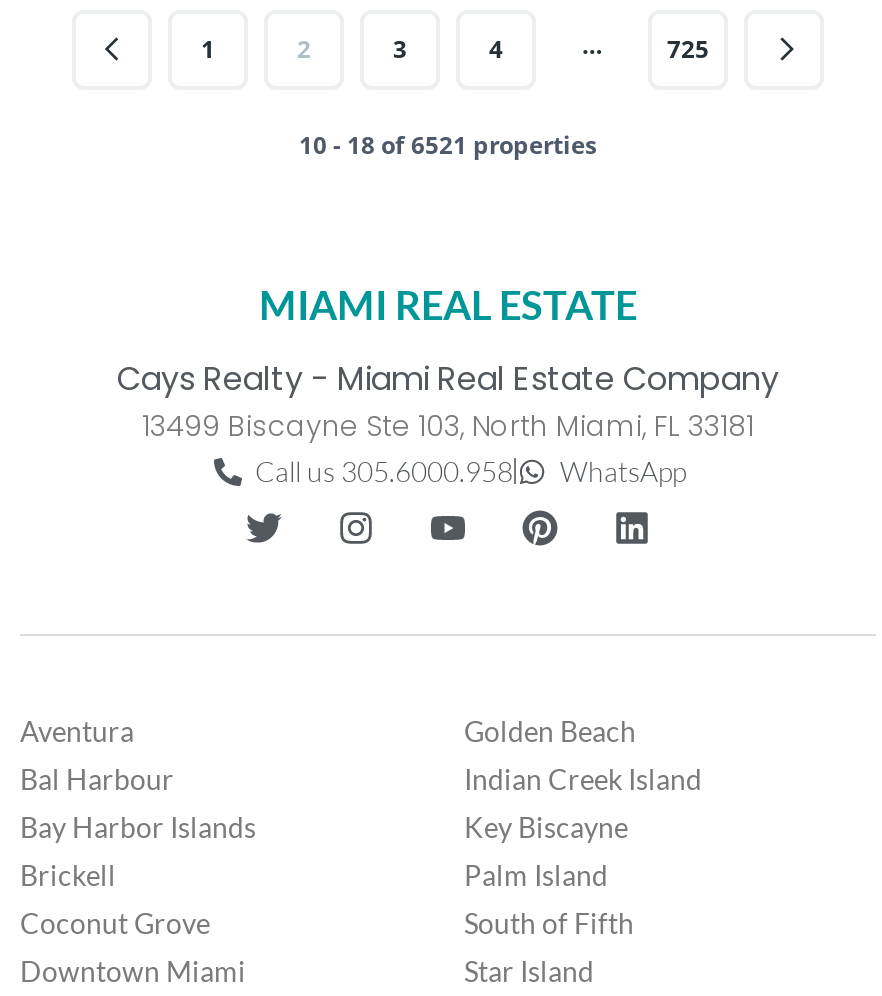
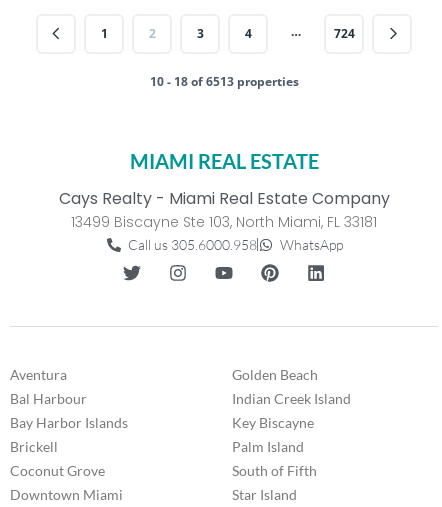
[667,31,709,65] 725 -> [333,25,354,42] 724
[299,128,597,162] 10 - 18 of 6521 properties -> [149,73,298,90] 10 - 18 of 6513 properties

